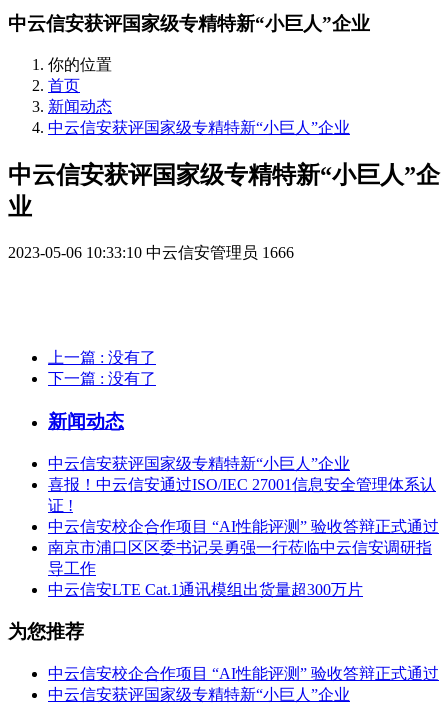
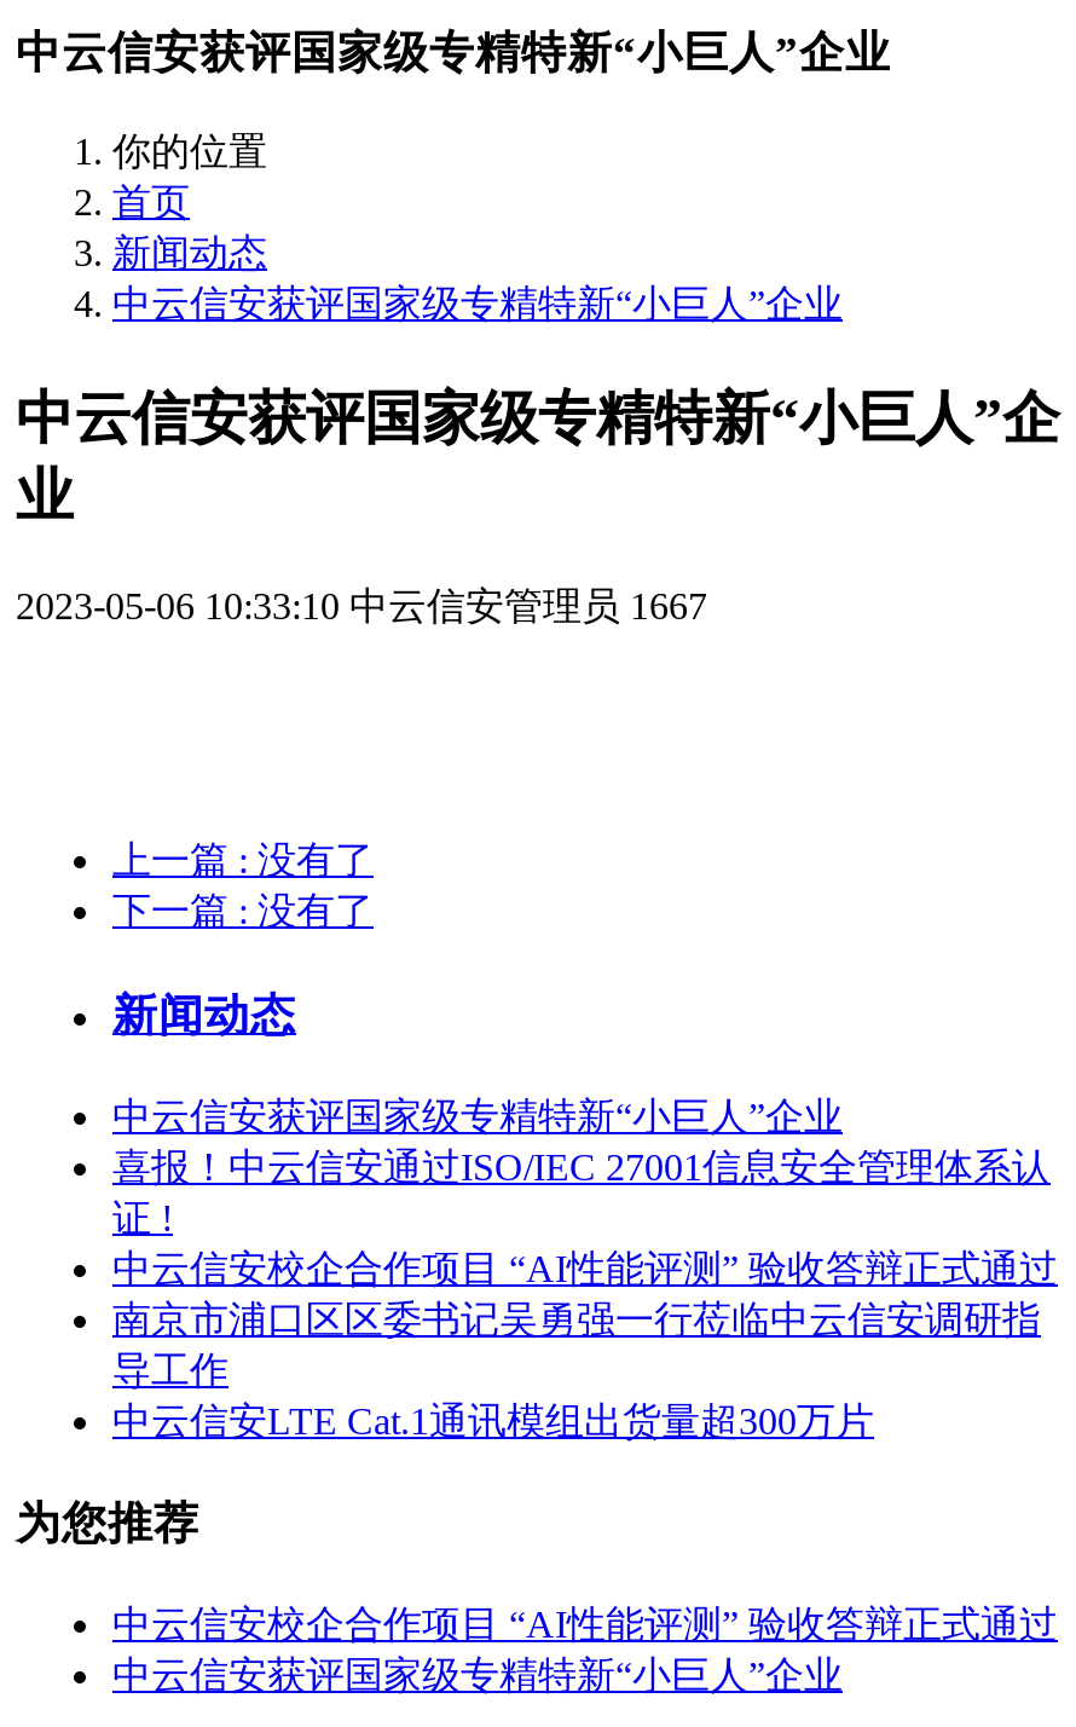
[8,244,294,261] 2023-05-06 10:33:10 中云信安管理员 1666 -> [16,586,707,627] 2023-05-06 10:33:10 中云信安管理员 1667

